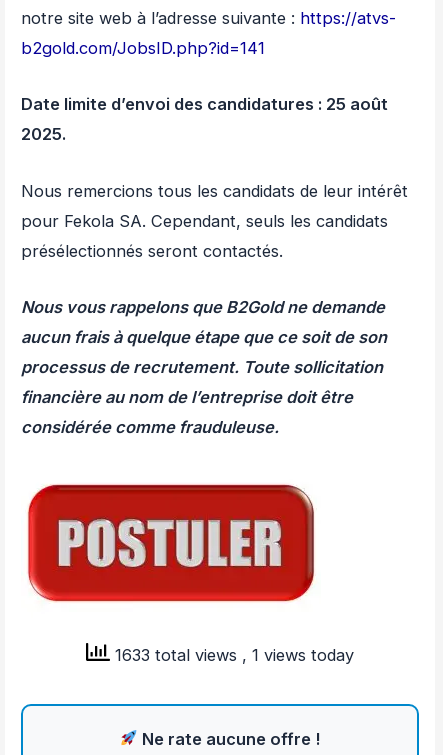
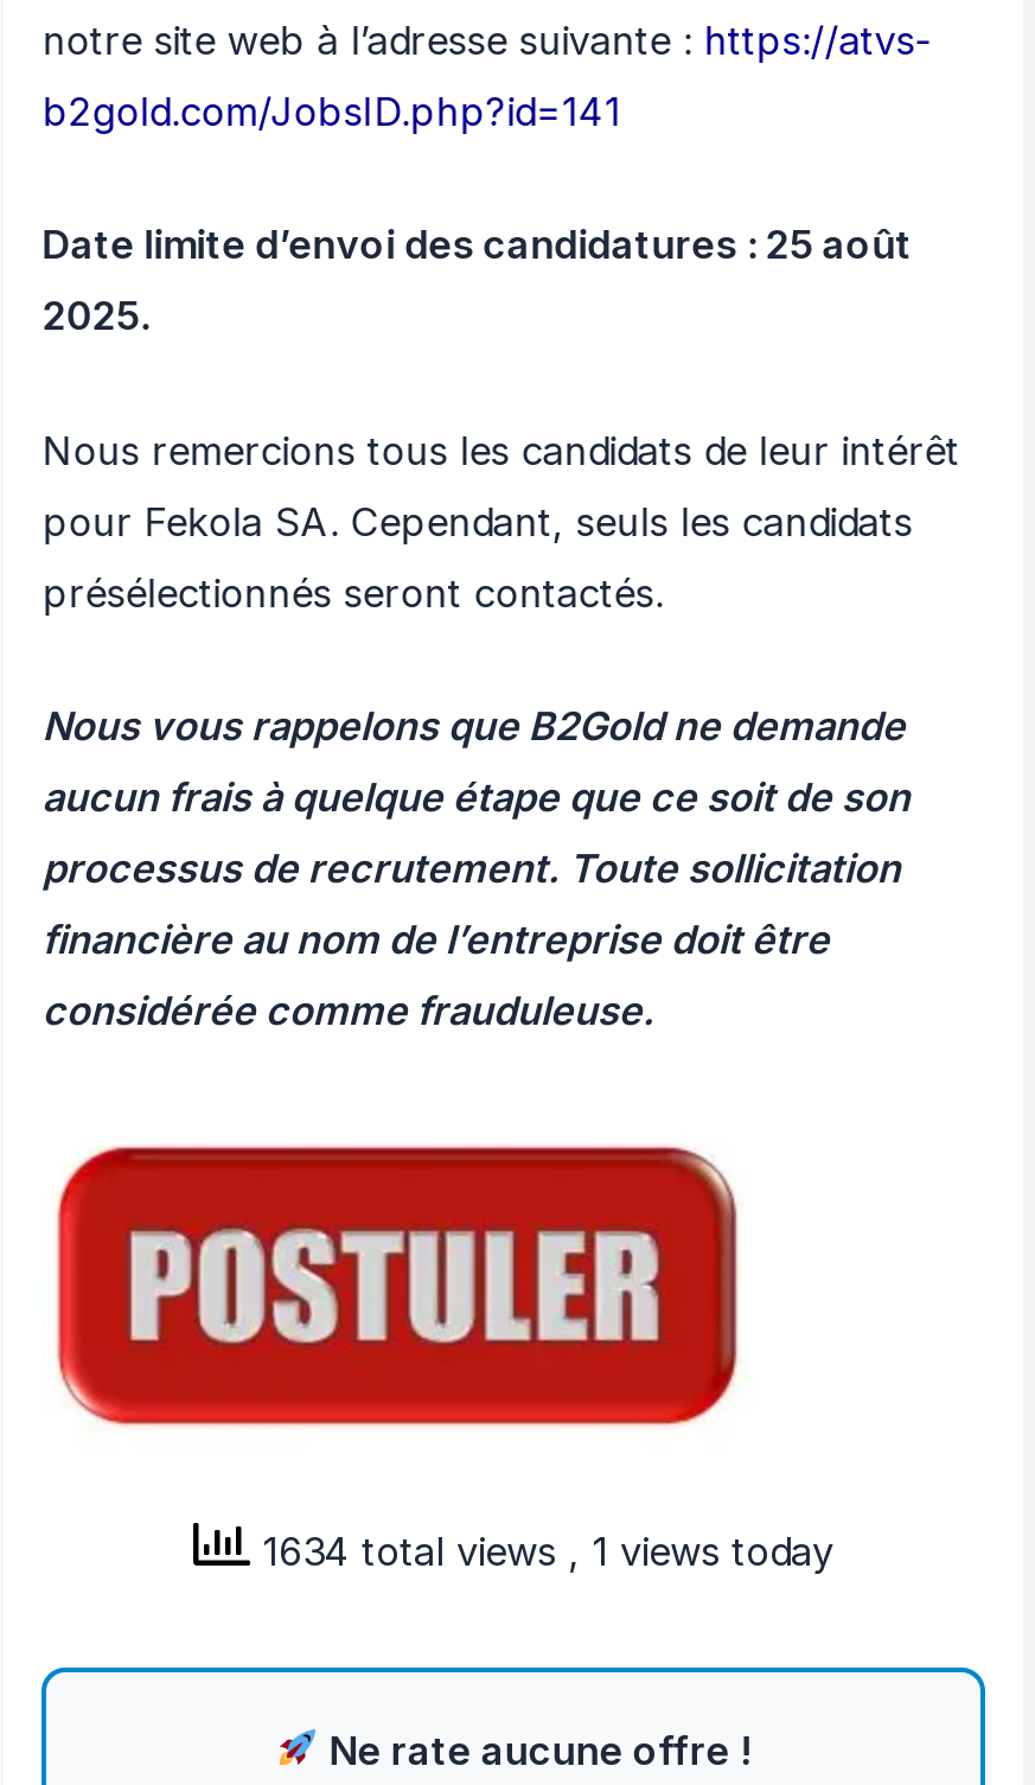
[110,645,354,665] 1633 total views, 1 views today -> [250,1527,833,1574] 1634 total views, 1 views today

